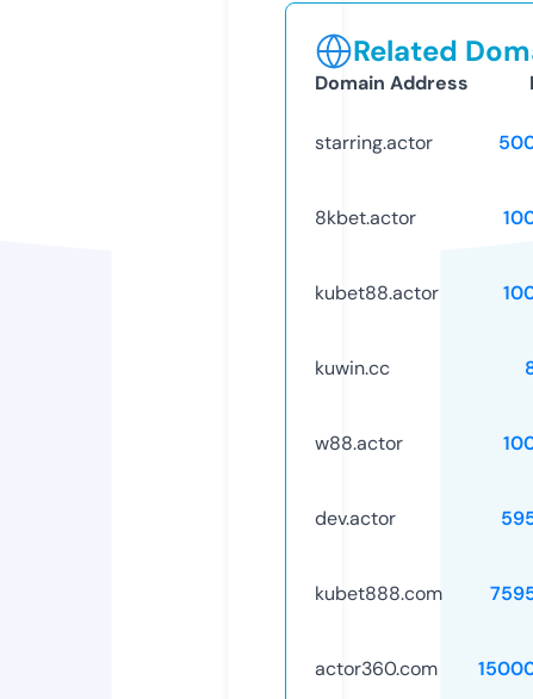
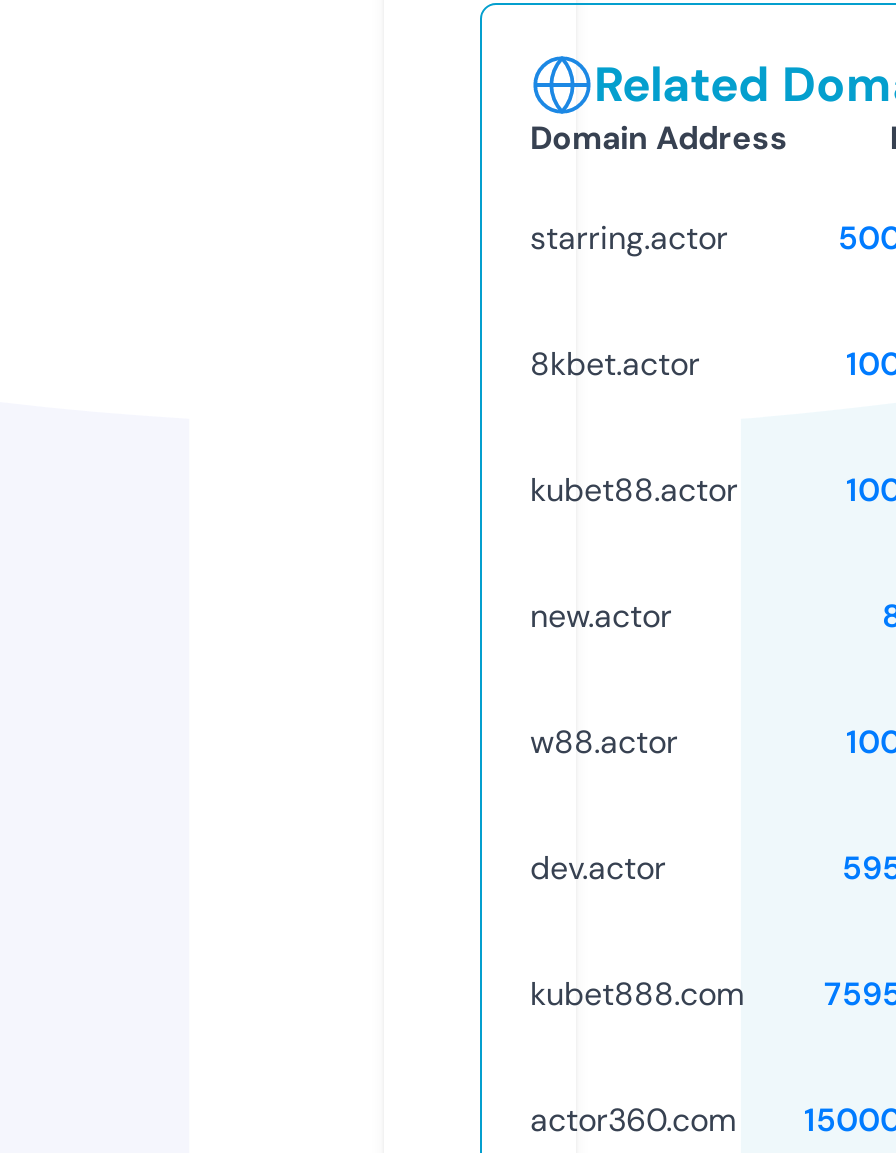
[315,355,390,380] kuwin.cc -> [530,595,672,637] new.actor

